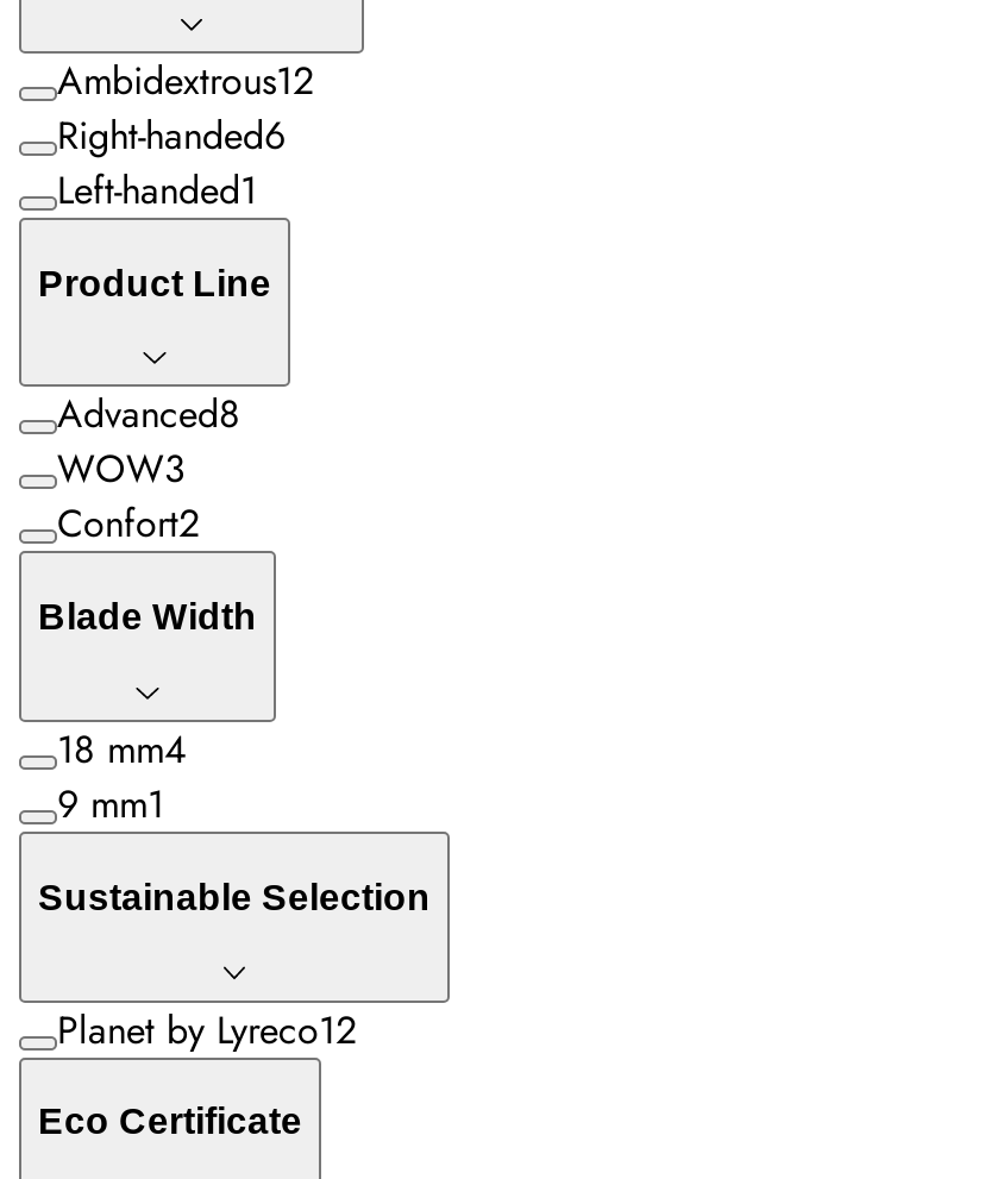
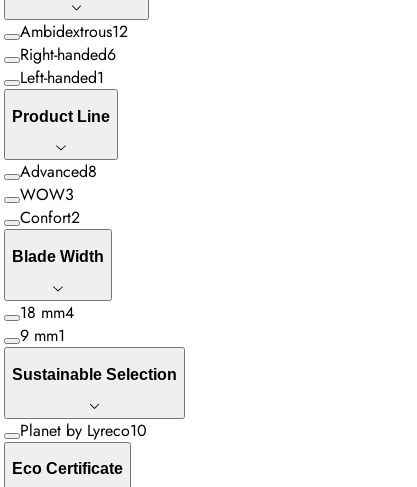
[57,1002,357,1056] Planet by Lyreco12 -> [20,418,147,441] Planet by Lyreco10

